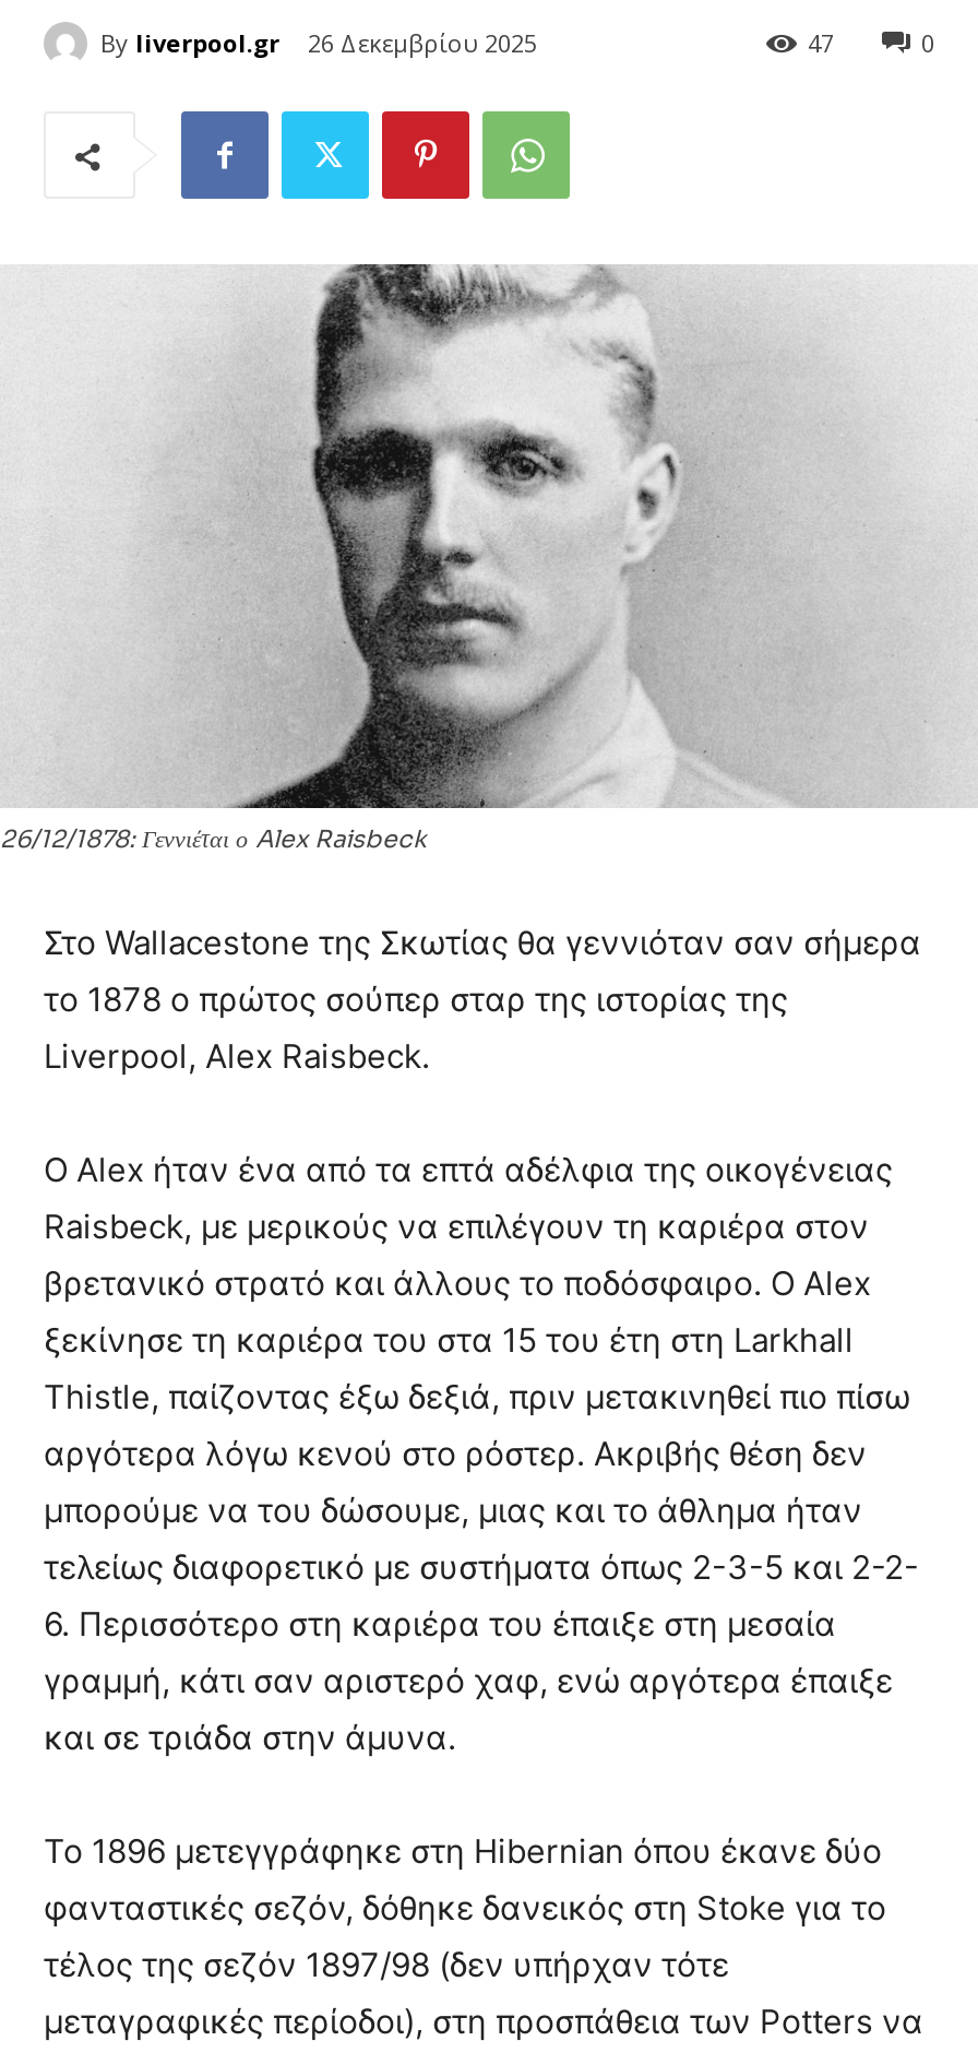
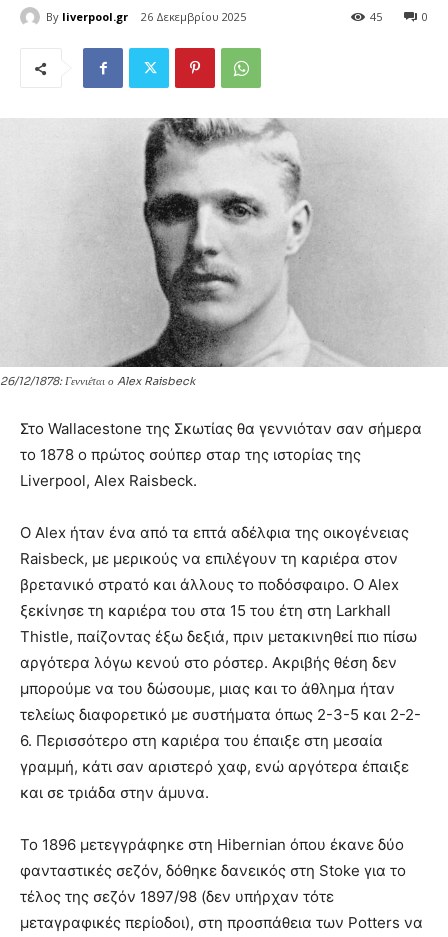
[808,26,834,59] 47 -> [370,9,382,24] 45

